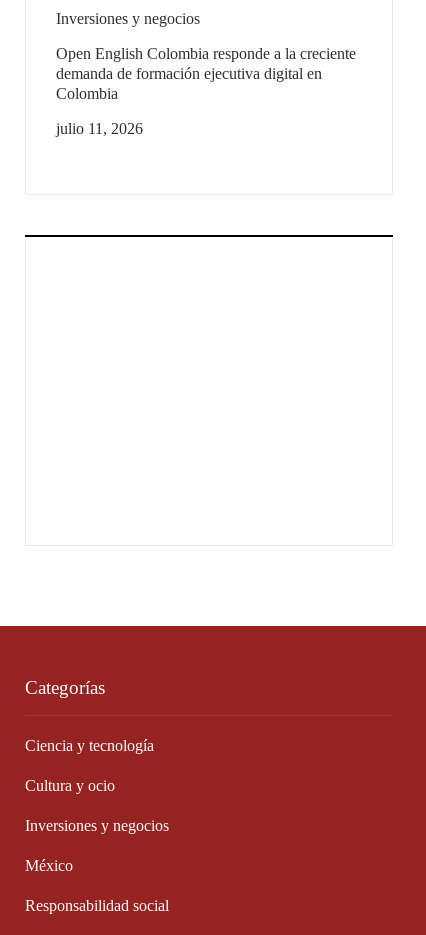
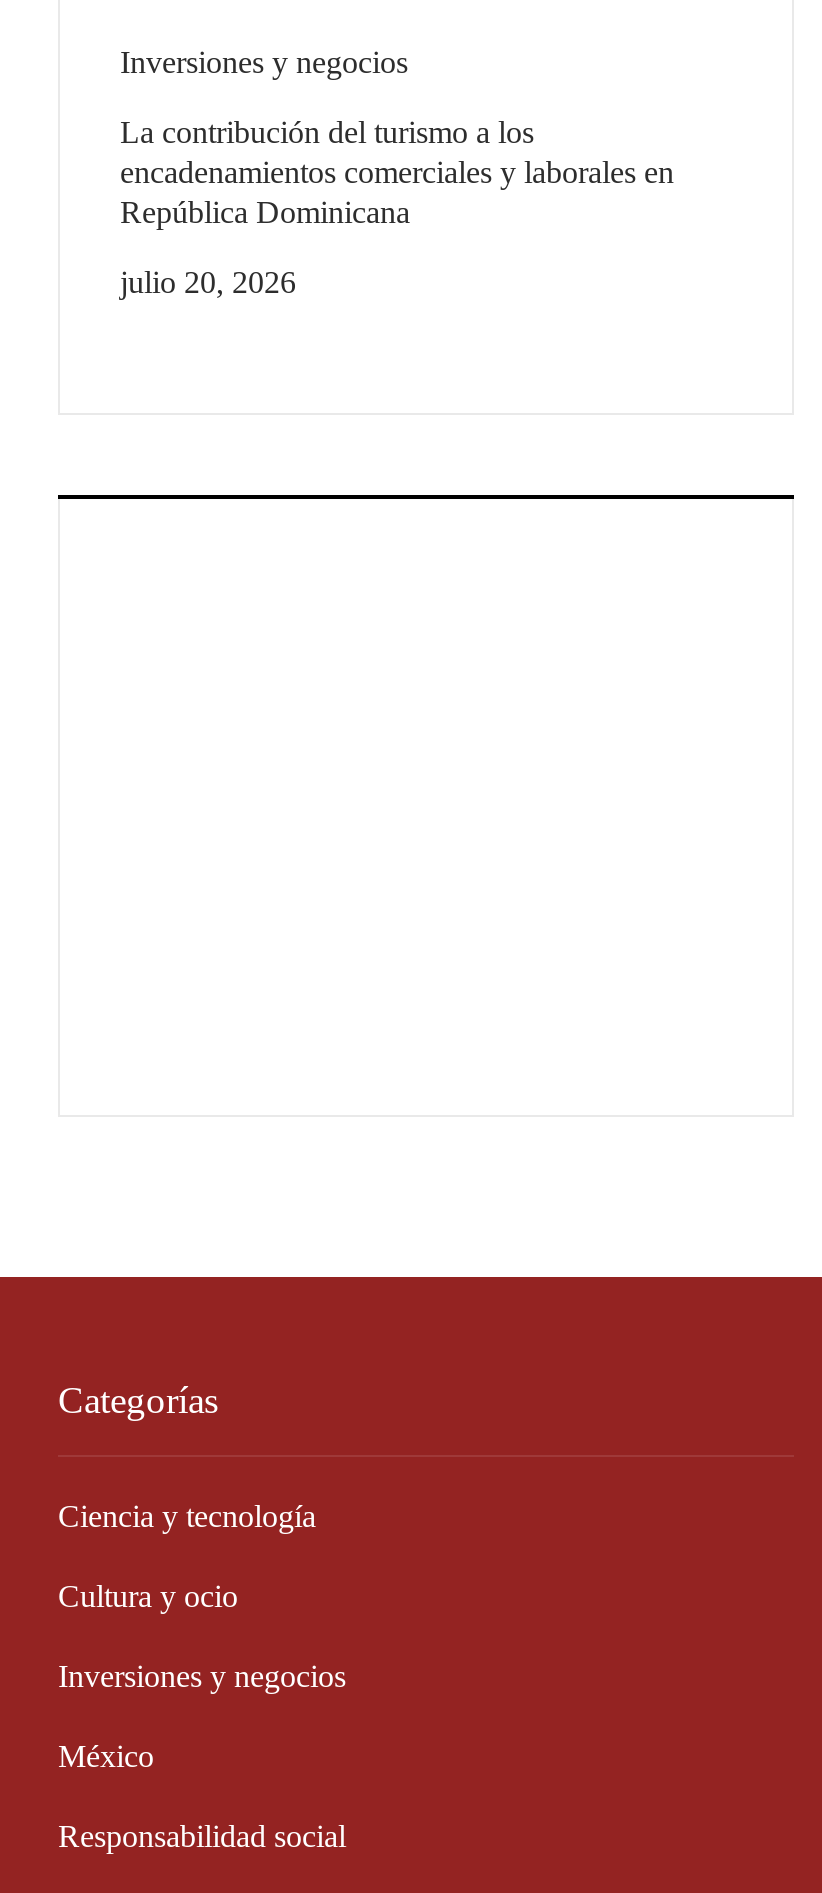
[56,45,356,102] Open English Colombia responde a la creciente | demanda de formación ejecutiva digital en | Colombia -> [120,116,674,230] La contribución del turismo a los | encadenamientos comerciales y laborales en | República Dominicana
[56,120,143,137] julio 11, 2026 -> [120,266,296,300] julio 20, 2026

